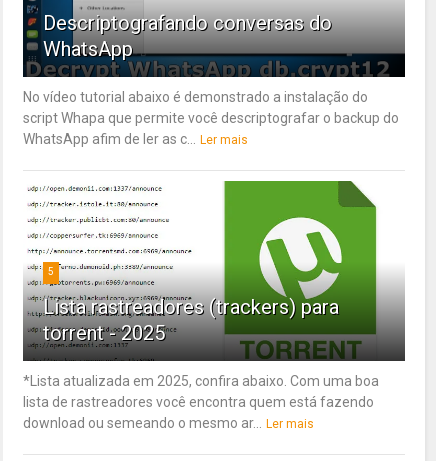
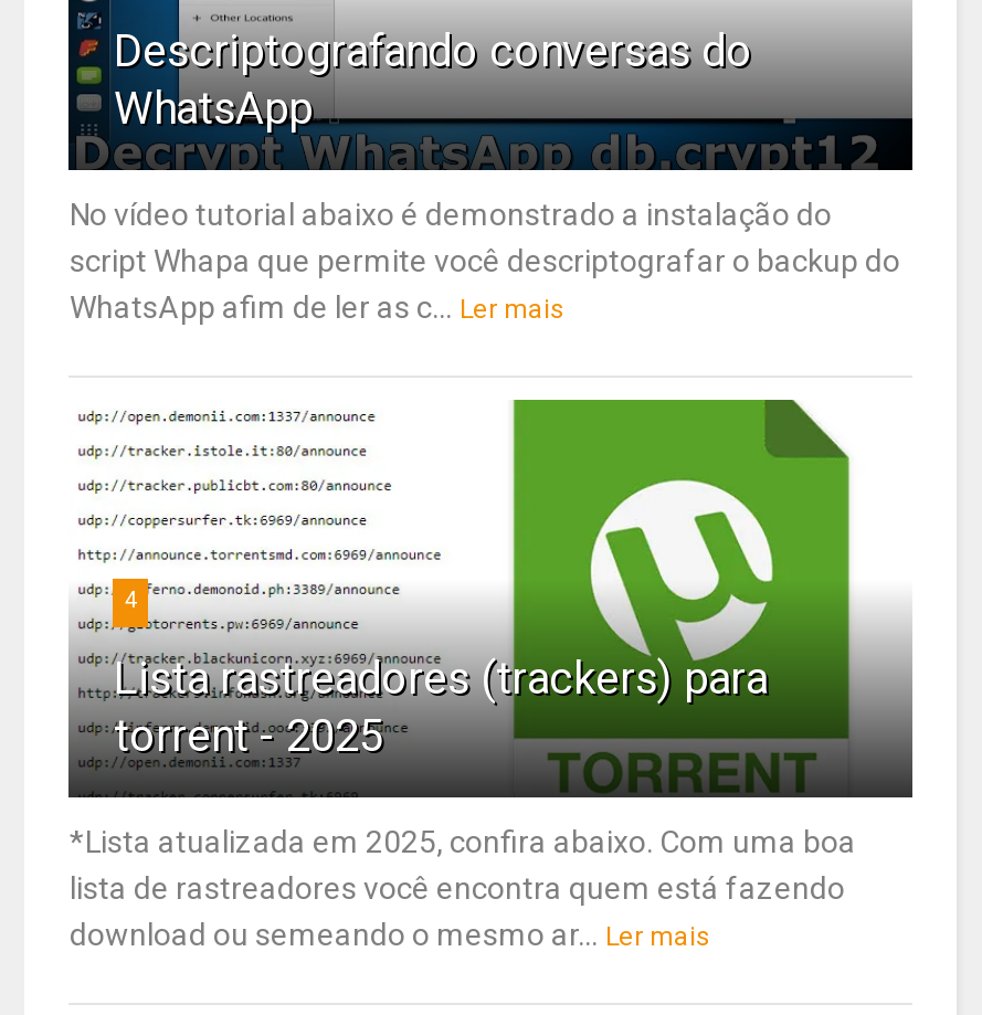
[48,266,54,277] 5 -> [125,588,138,612] 4

